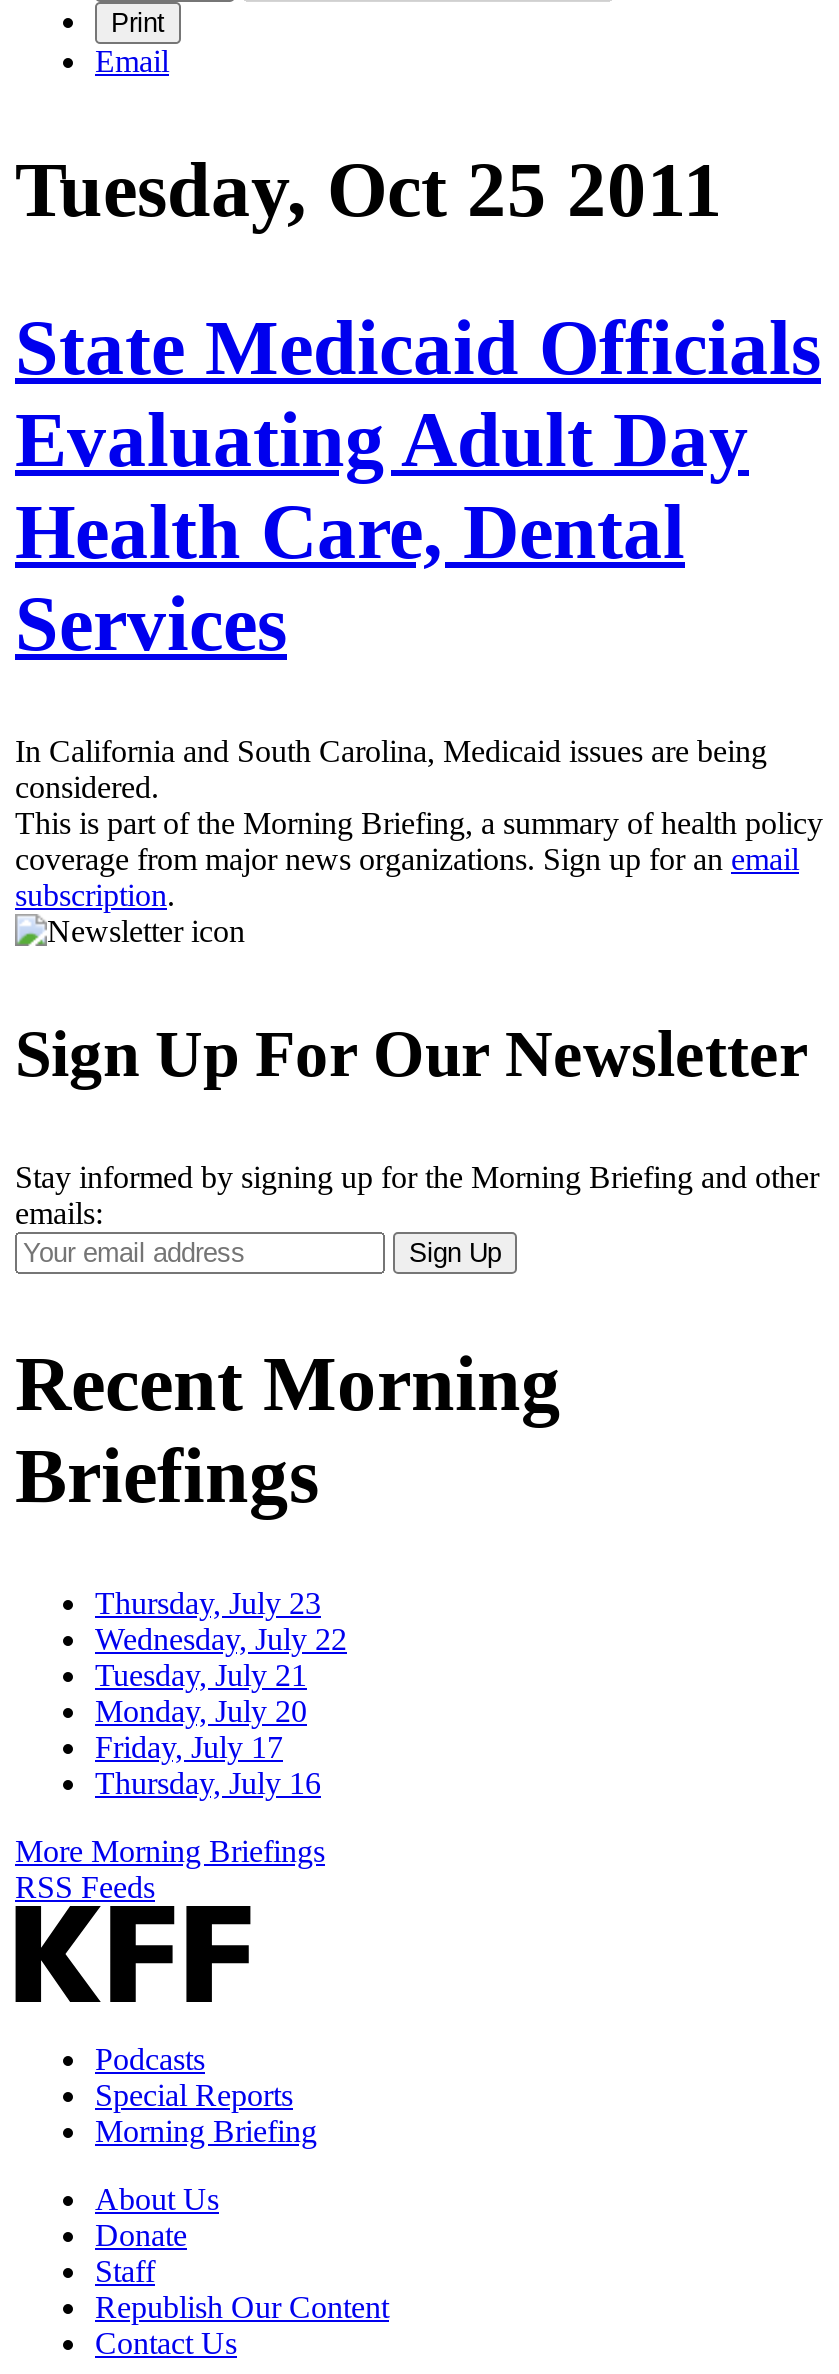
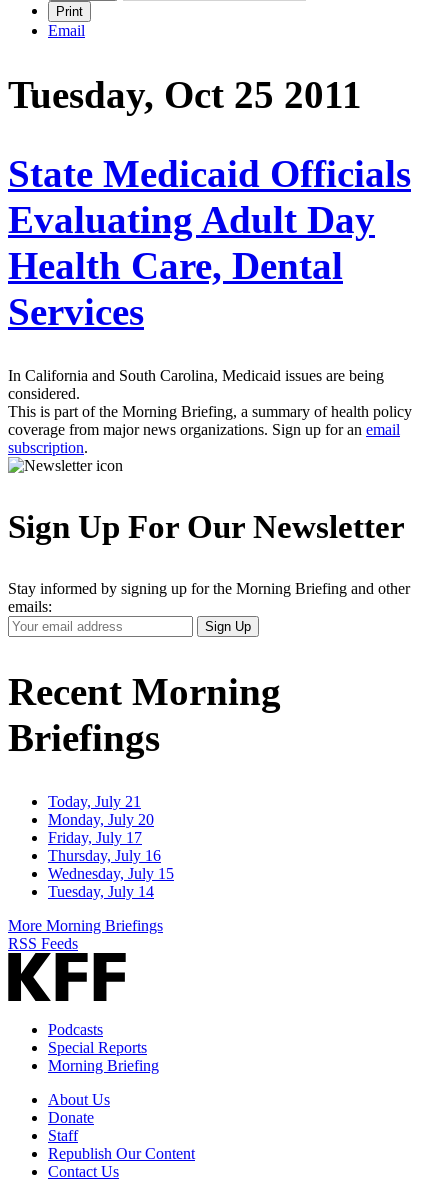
[95,1586,347,1692] Thursday, July 23 | Wednesday, July 22 | Tuesday, July 21 -> [48,793,141,810] Today, July 21
moved [95,1694,321,1800] -> [48,811,161,864]: Monday, July 20 | Friday, July 17 | Thursday, July 16
none -> [48,865,174,900] Wednesday, July 15 | Tuesday, July 14

